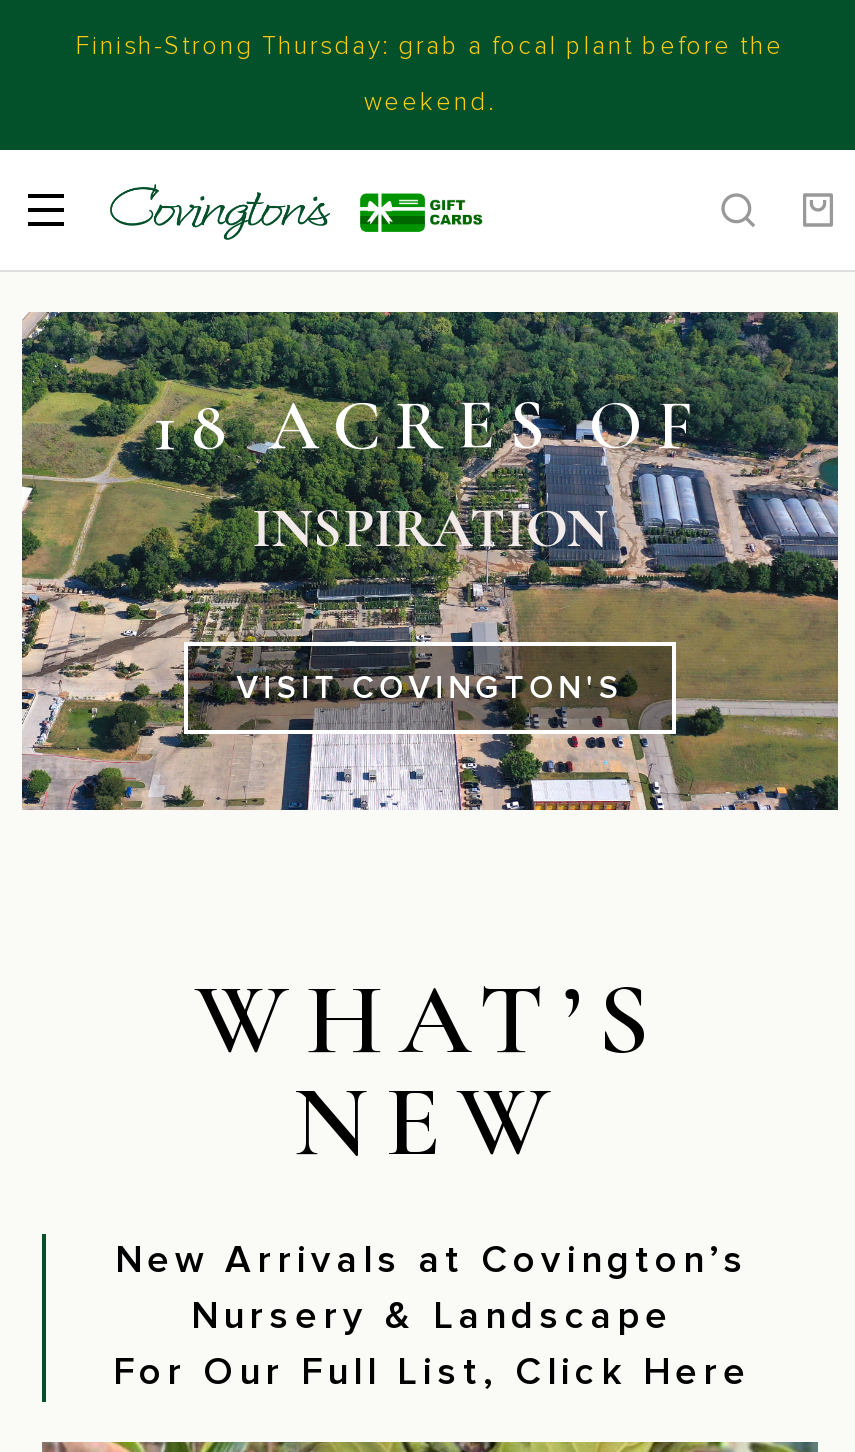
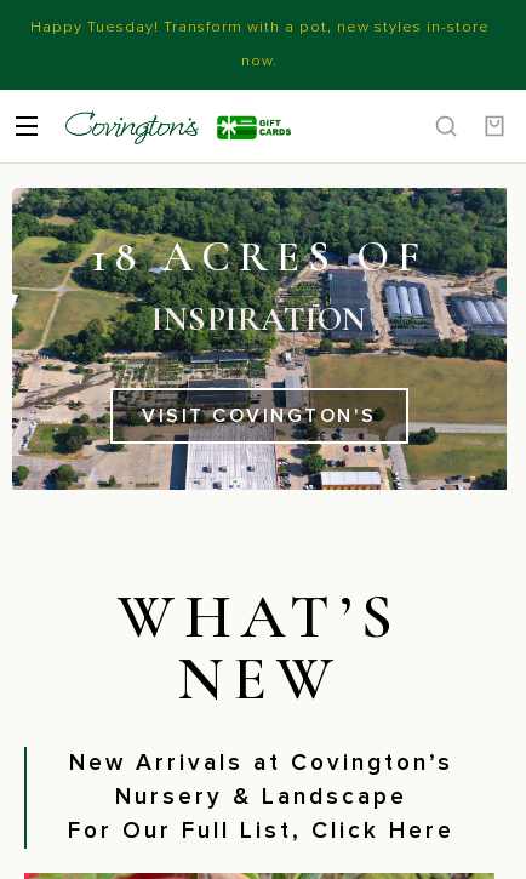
[76,30,784,62] Finish-Strong Thursday: grab a focal plant before the -> [30,17,489,36] Happy Tuesday! Transform with a pot, new styles in-store
[364,86,496,118] weekend. -> [241,51,278,70] now.

